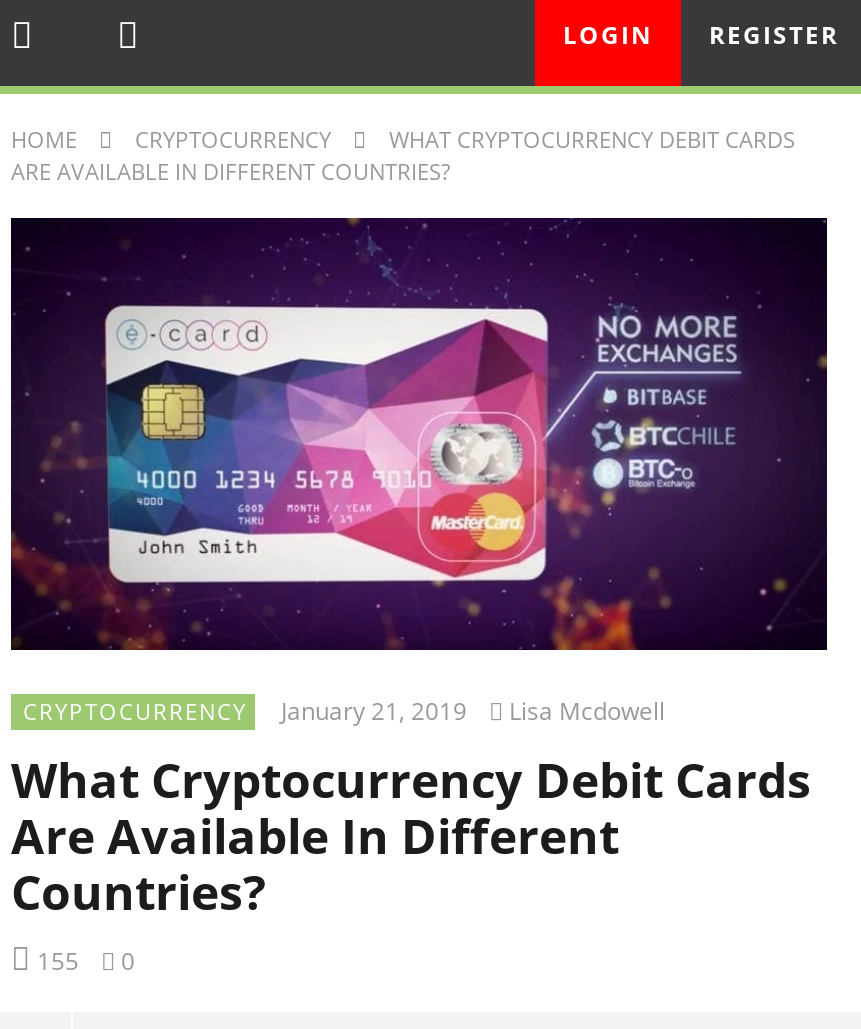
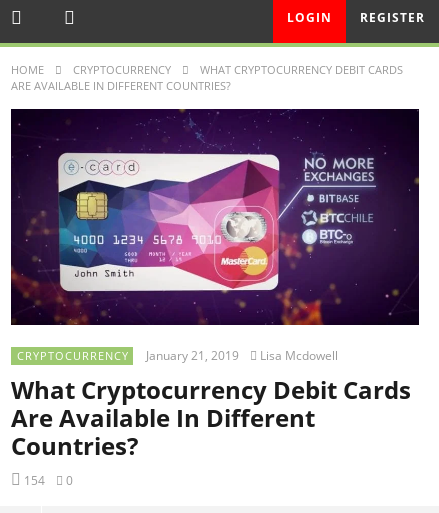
[37,943,135,977] 155 0 -> [24,472,73,489] 154 0

